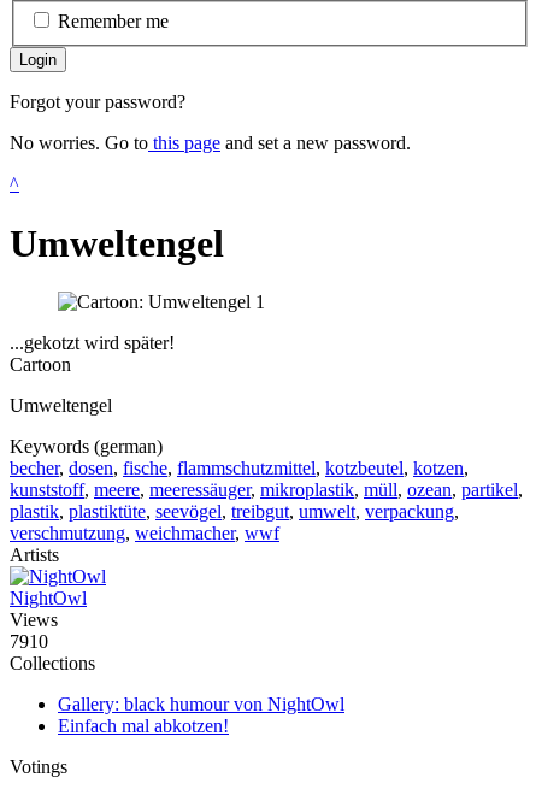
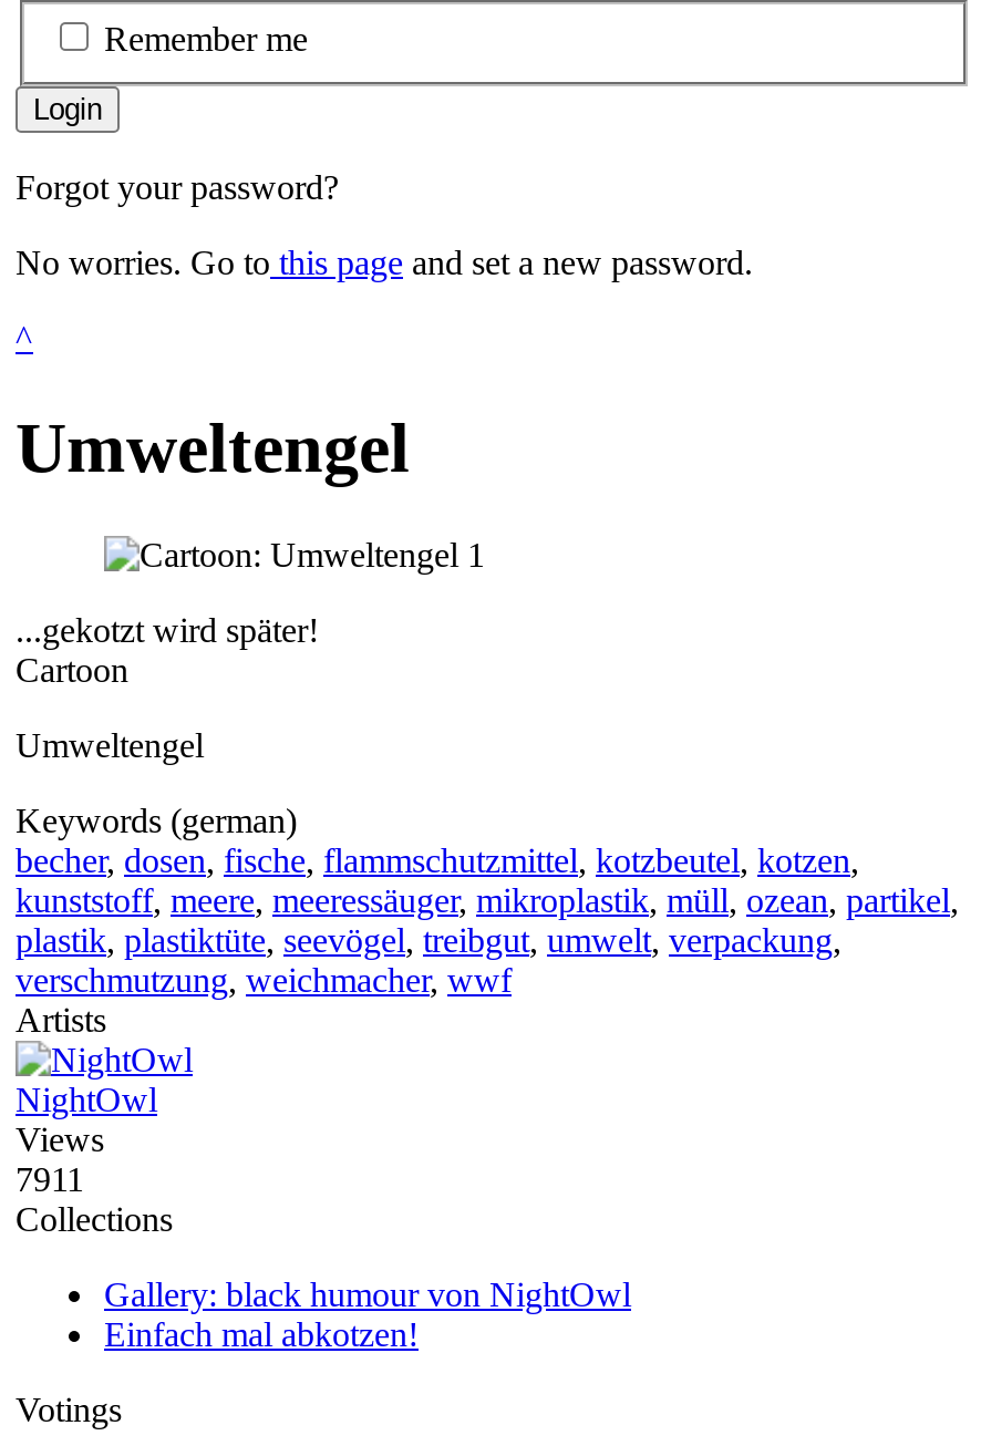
[10,631,48,652] 7910 -> [16,1161,84,1198] 7911

